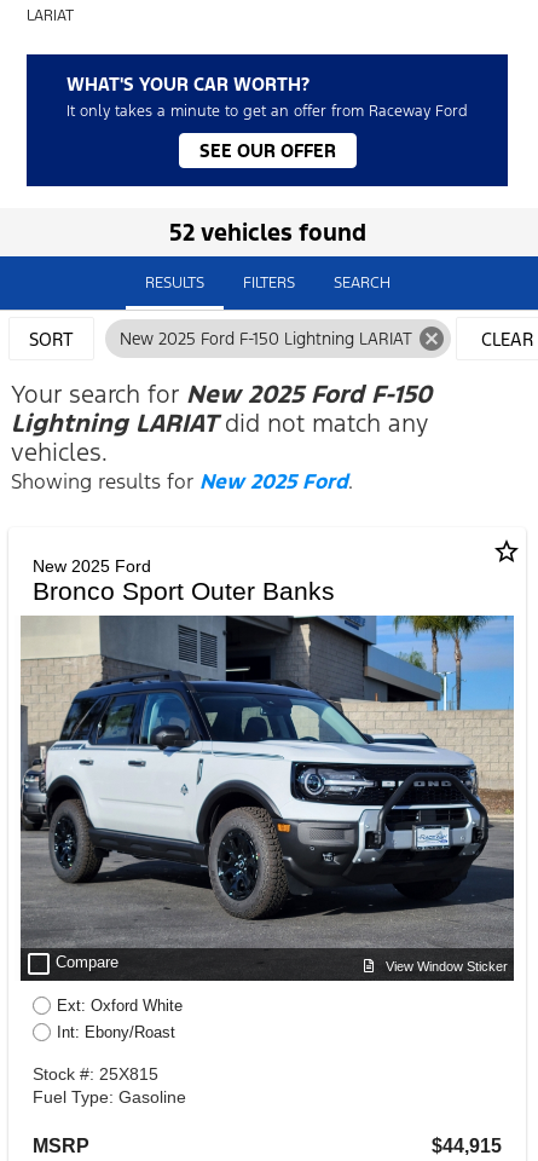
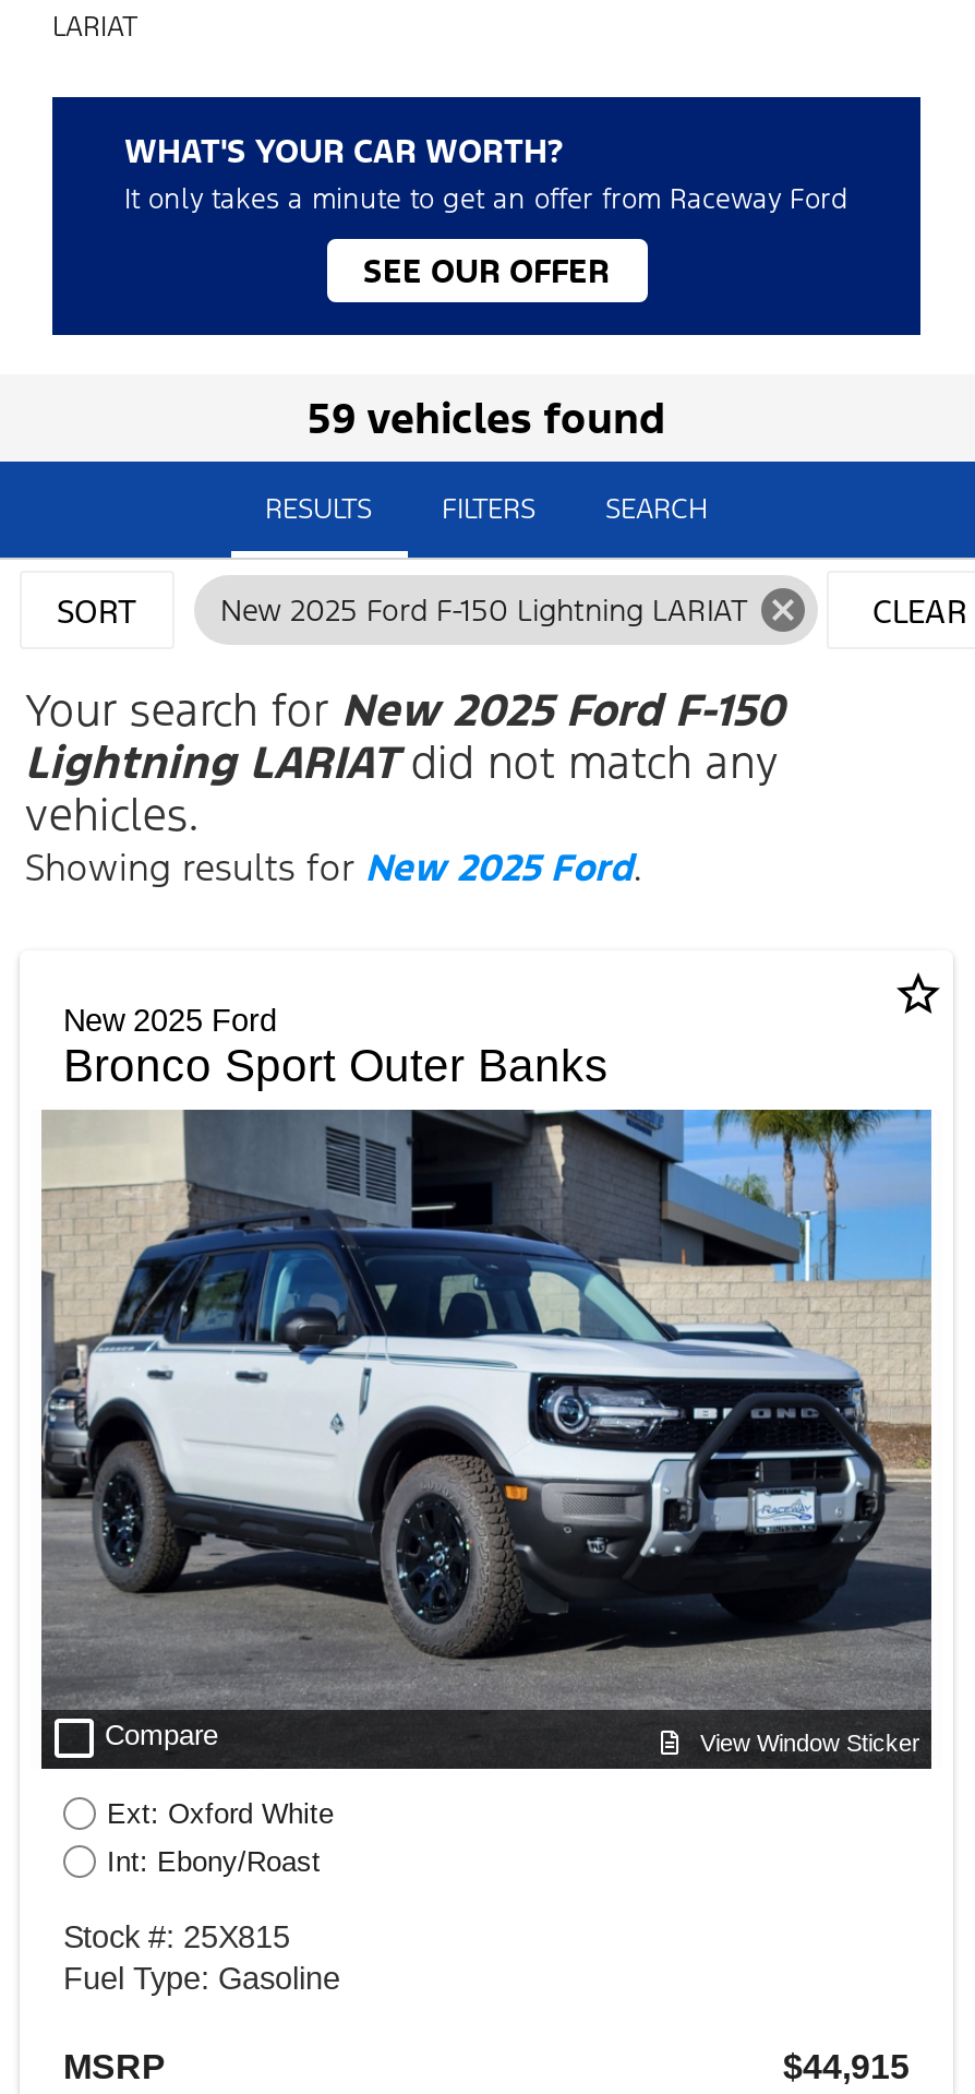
[169,218,366,247] 52 vehicles found -> [308,392,665,444] 59 vehicles found

